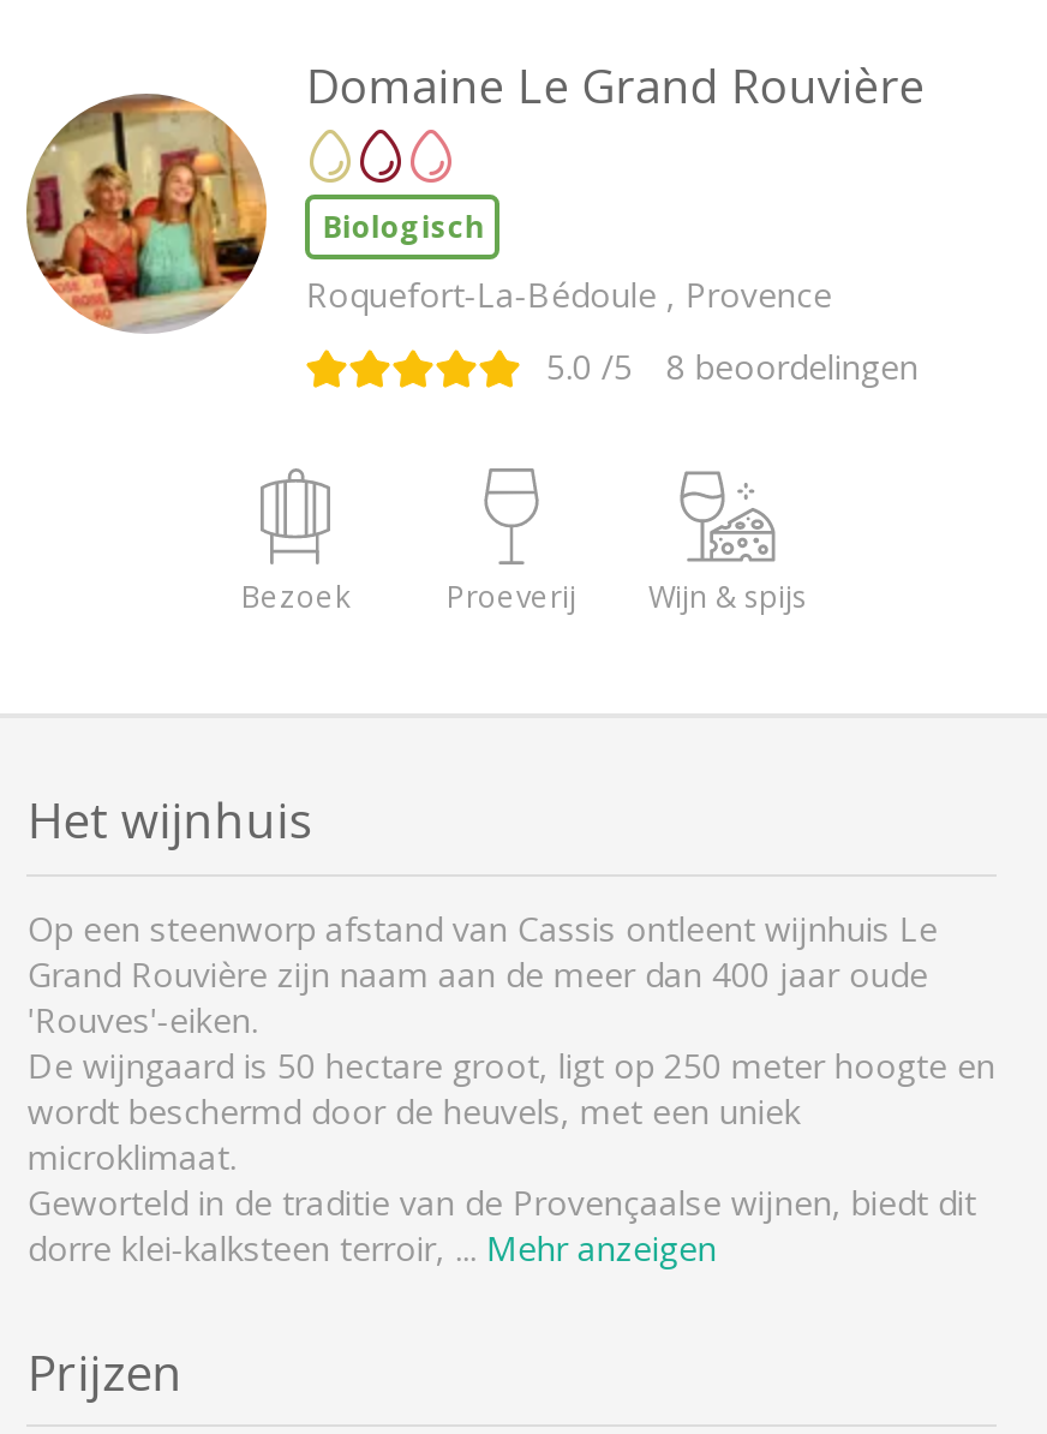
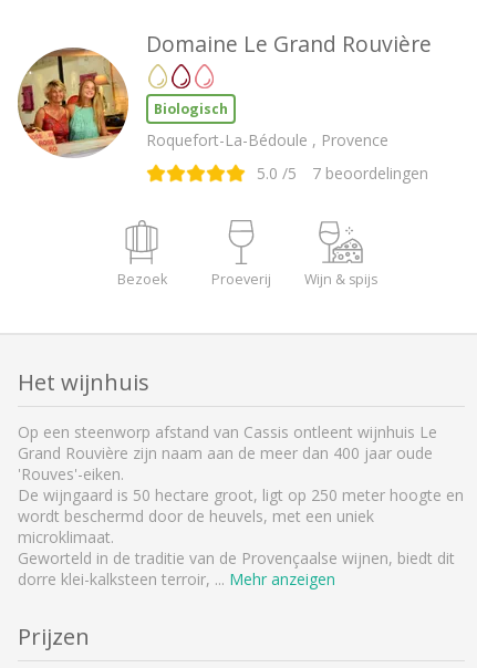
[666,343,918,389] 8 beoordelingen -> [313,162,429,183] 7 beoordelingen

